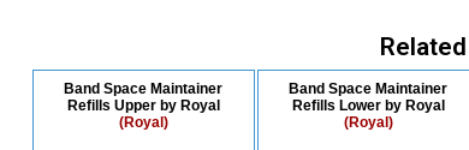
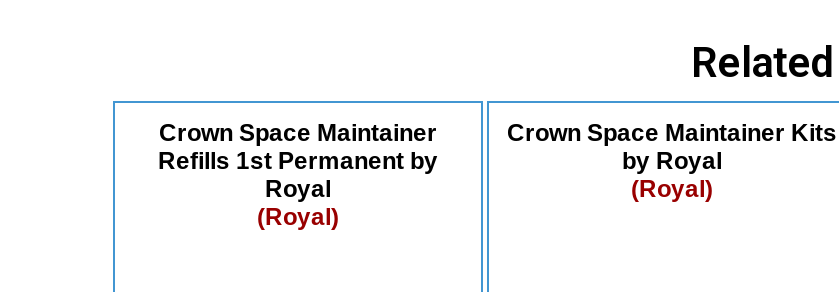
[64,80,223,114] Band Space Maintainer | Refills Upper by Royal -> [158,119,438,203] Crown Space Maintainer | Refills 1st Permanent by | Royal
[289,80,448,114] Band Space Maintainer | Refills Lower by Royal -> [507,119,837,175] Crown Space Maintainer Kits | by Royal

